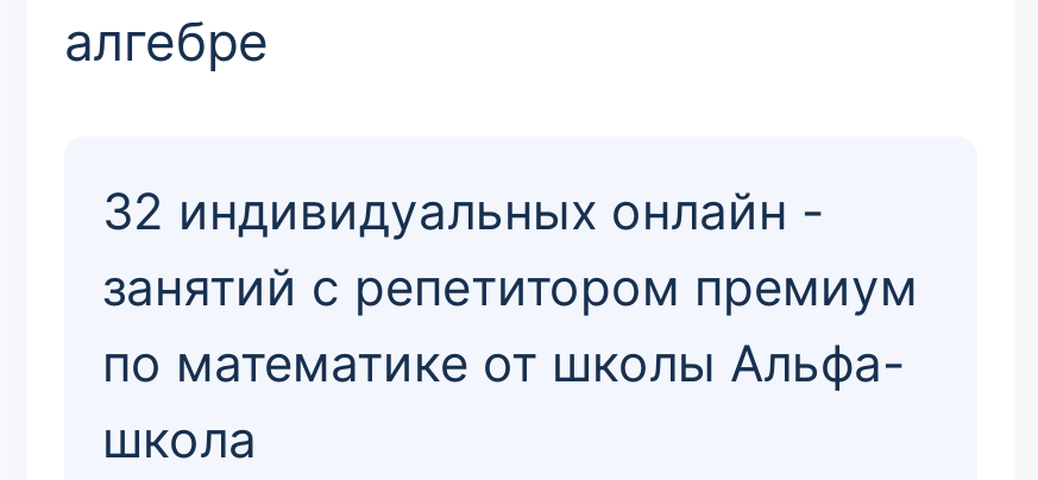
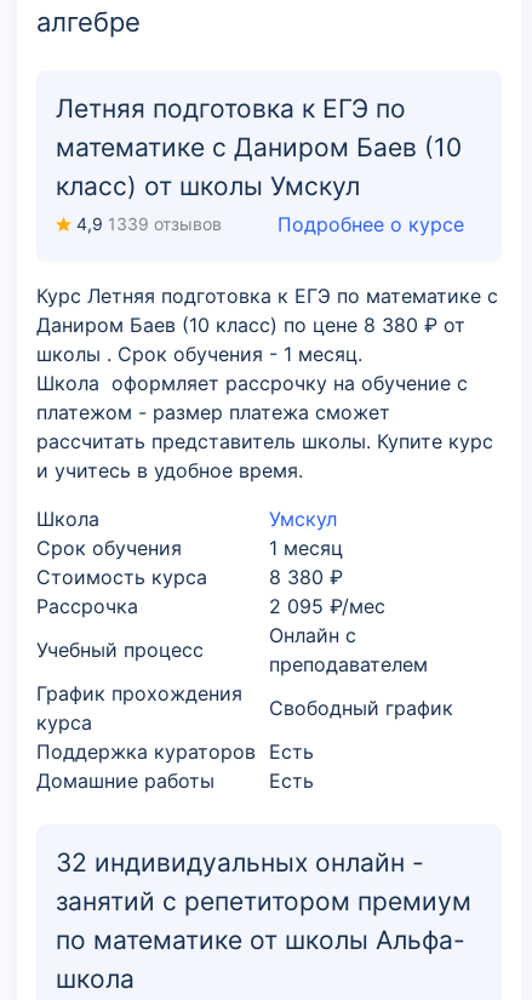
none -> [36,93,498,662] Летняя подготовка к ЕГЭ по | математике с Даниром Баев (10 | класс) от школы Умскул | 4,9 1339 отзывов | Подробнее о курсе | Курс Летняя подготовка к ЕГЭ по математике с | Даниром Баев (10 класс) по цене 8 380 ₽ от | школы . Срок обучения - 1 месяц. | Школа оформляет рассрочку на обучение с | платежом - размер платежа сможет | рассчитать представитель школы. Купите курс | и учитесь в удобное время. | Школа | Умскул | Срок обучения | 1 месяц | Стоимость курса | 8 380 ₽ | Рассрочка | 2 095 ₽/мес | Учебный процесс
none -> [36,623,428,735] Онлайн с | преподавателем | График прохождения | курса
none -> [36,696,453,793] Свободный график | Поддержка кураторов Есть | Домашние работы | Есть

